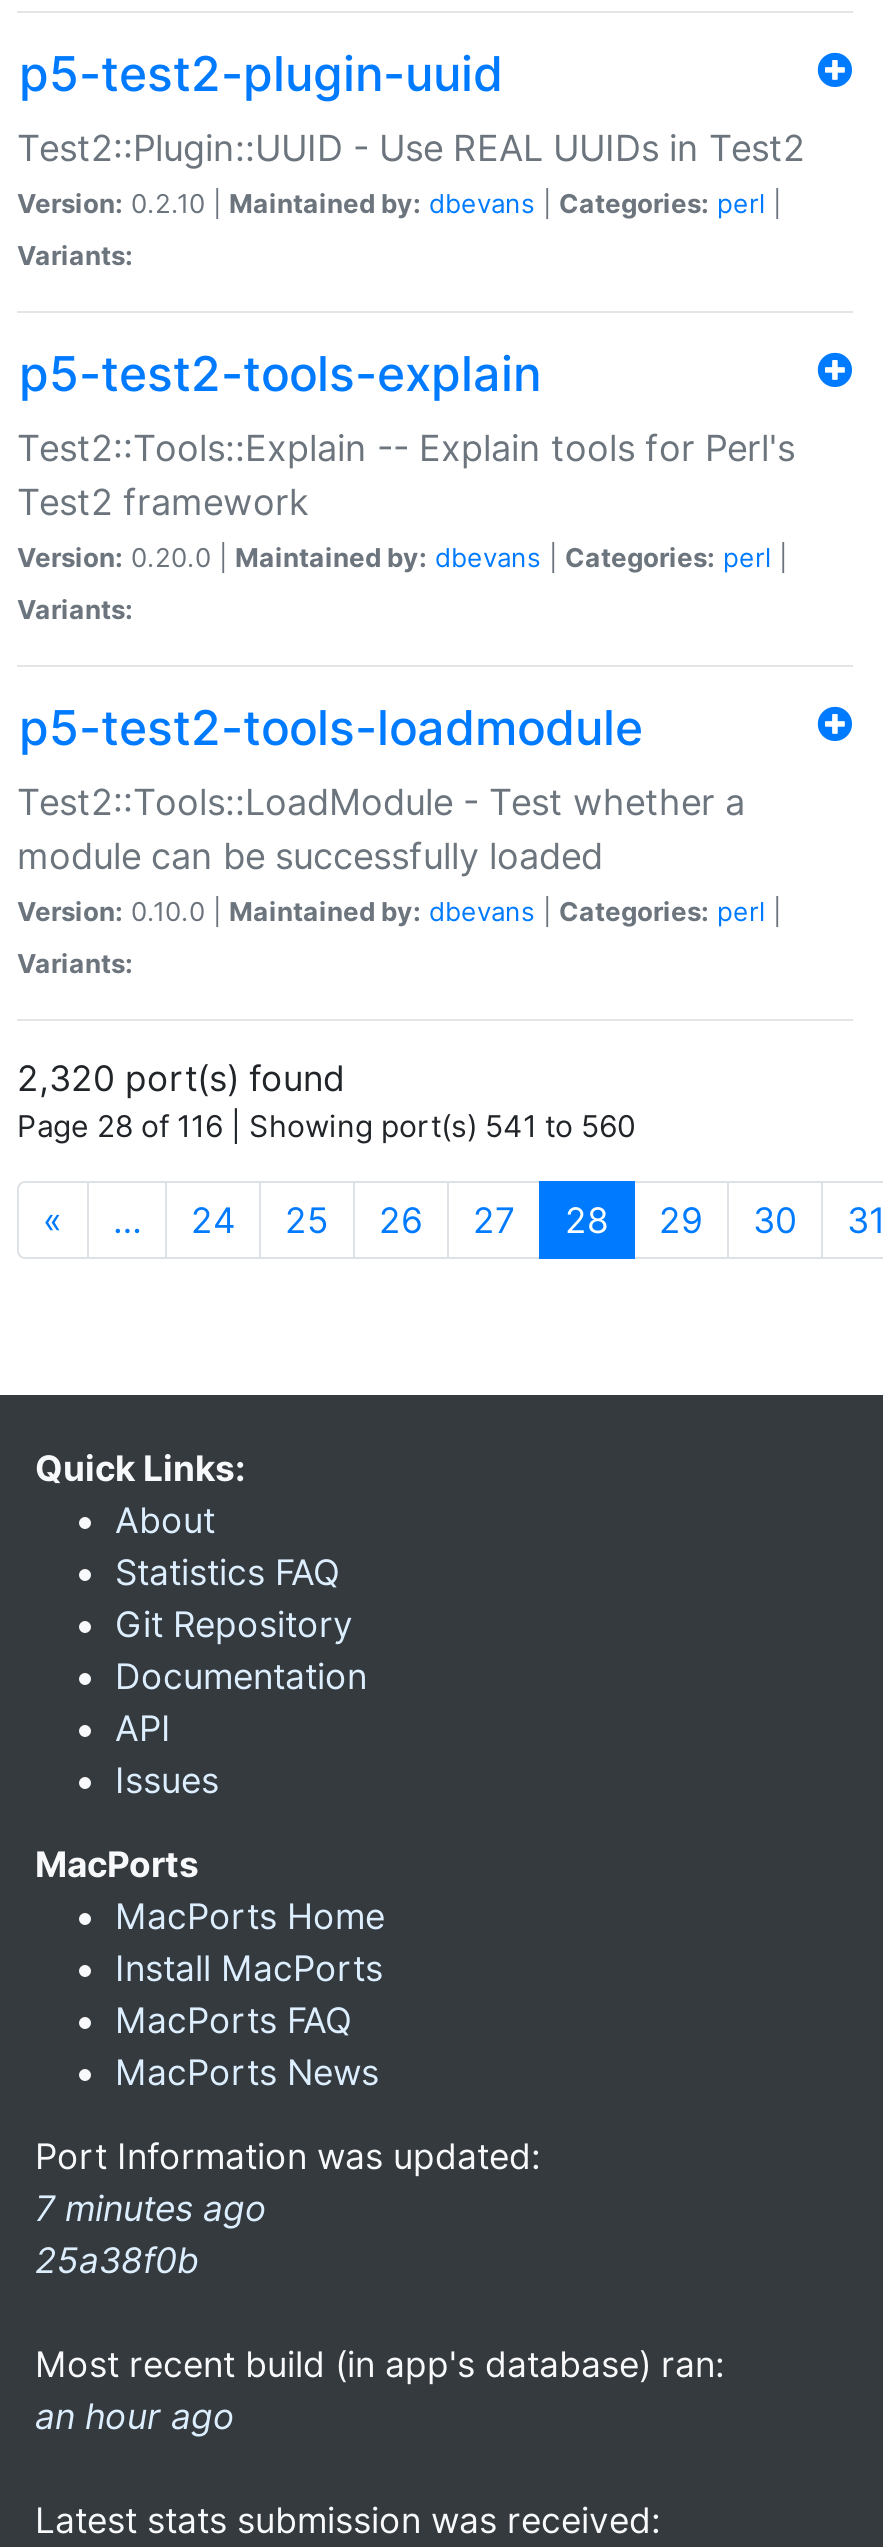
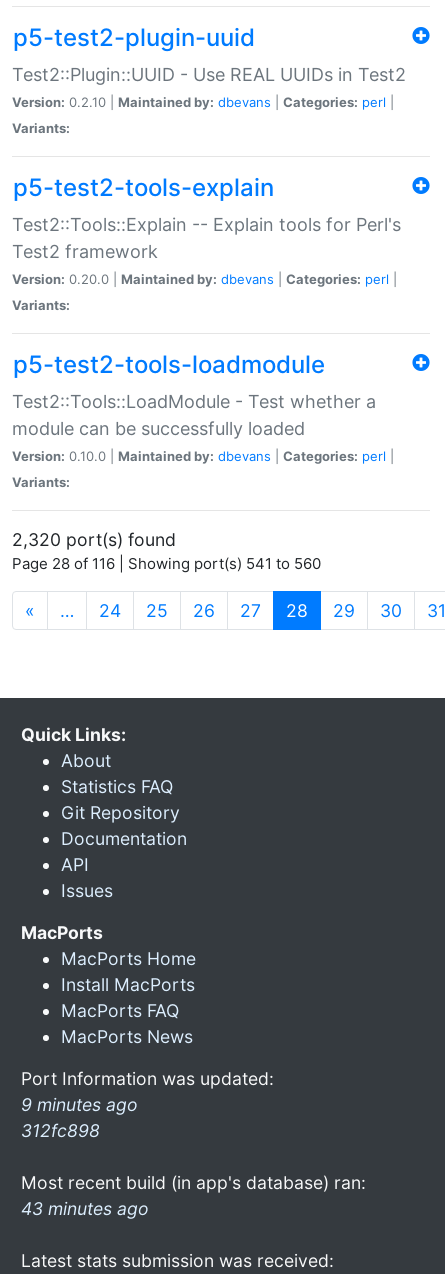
[35,2187,267,2281] 7 minutes ago | 25a38f0b -> [21,1094,138,1141] 9 minutes ago | 312fc898
[35,2395,235,2437] an hour ago -> [21,1198,149,1219] 43 minutes ago

